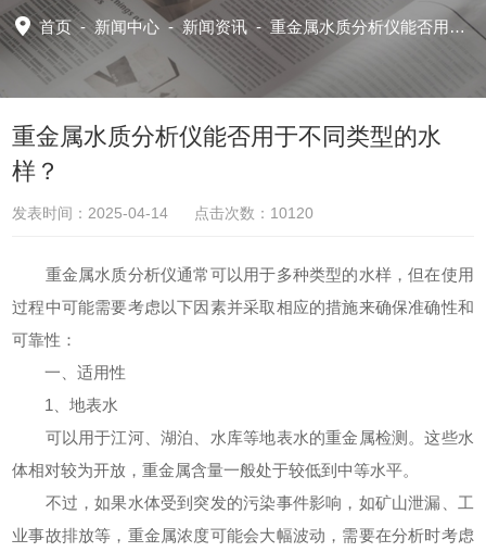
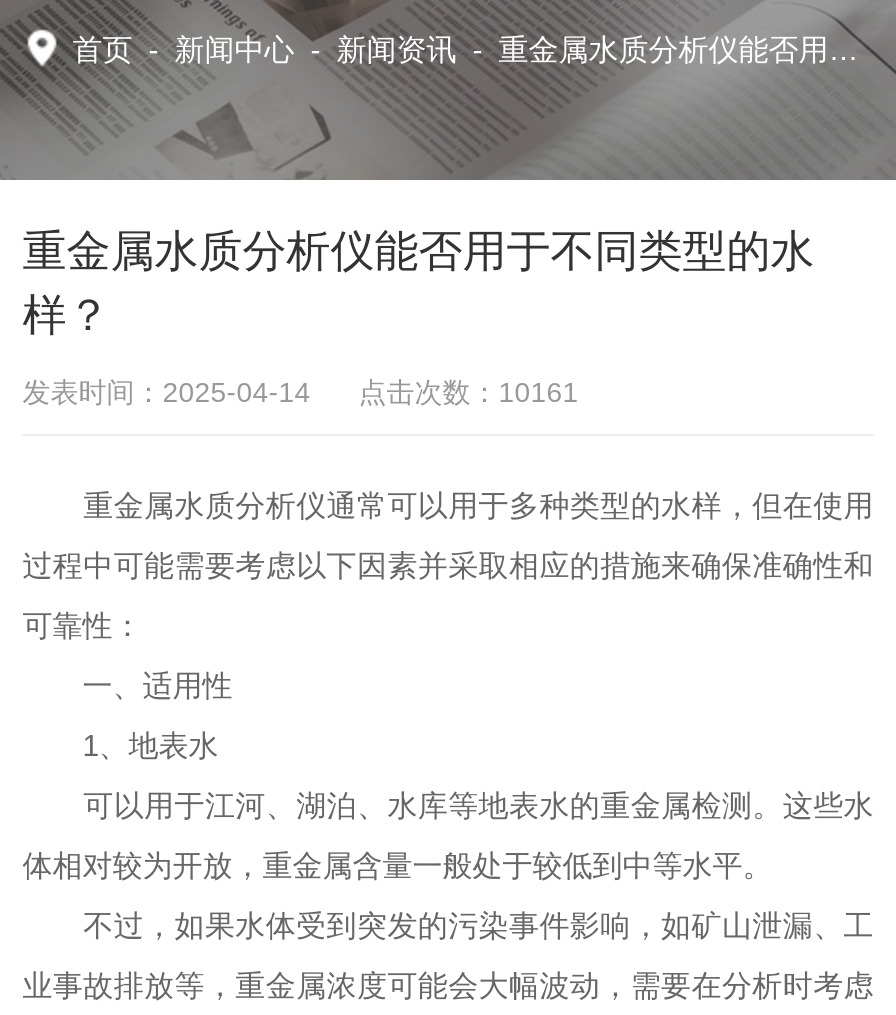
[12,204,314,222] 发表时间：2025-04-14 点击次数：10120 -> [22,376,578,408] 发表时间：2025-04-14 点击次数：10161

